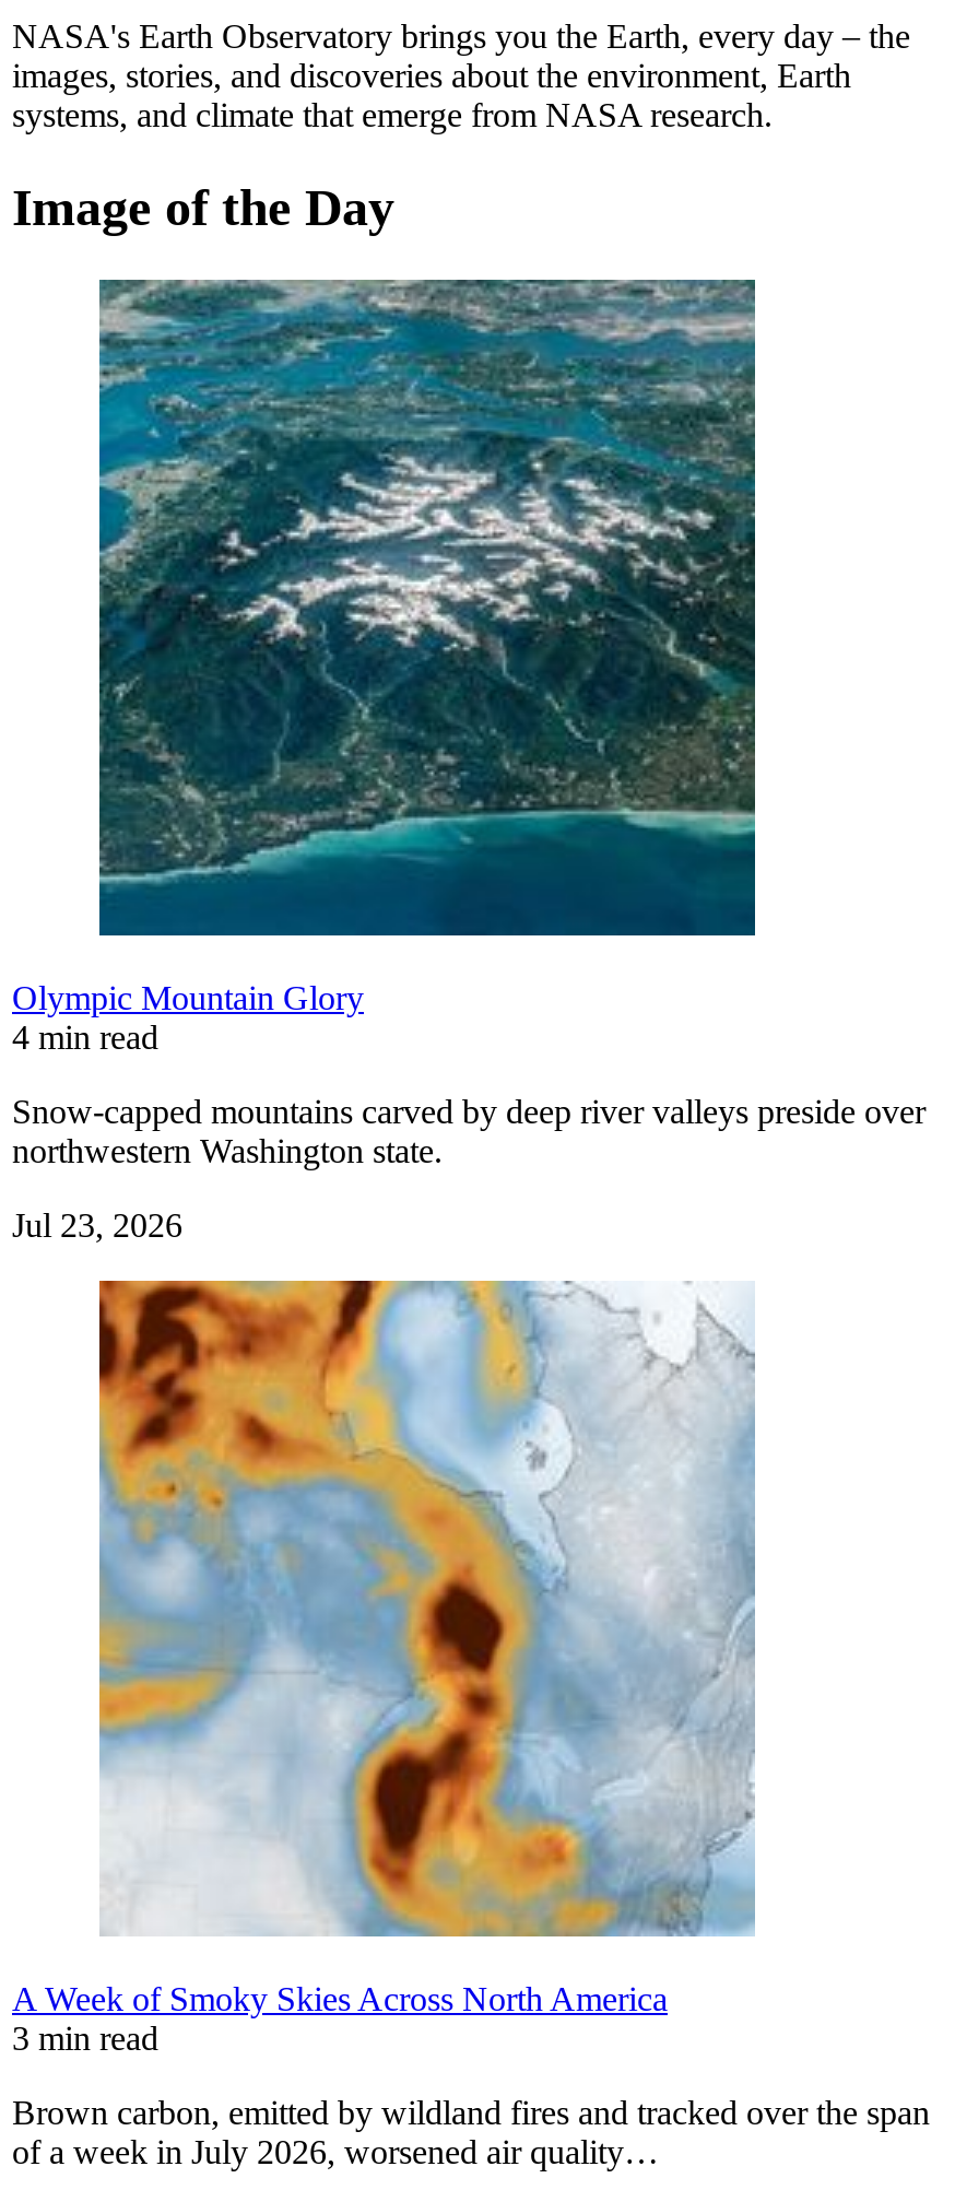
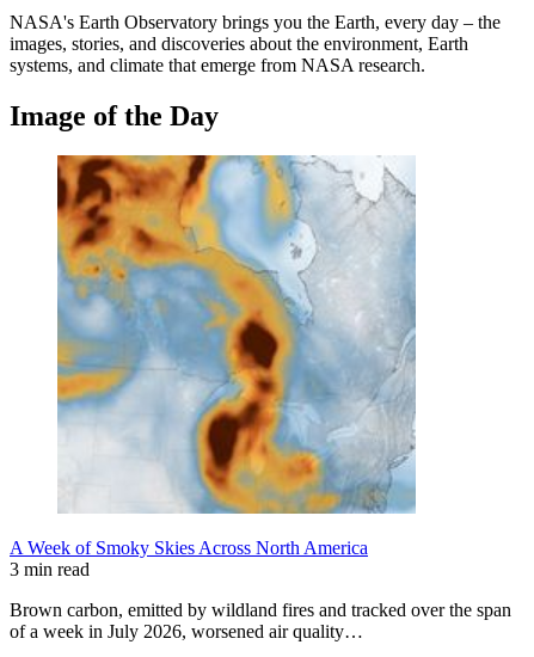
[12,278,925,1244] [image] | Olympic Mountain Glory | 4 min read | Snow-capped mountains carved by deep river valleys preside over | northwestern Washington state. | Jul 23, 2026 -> none

